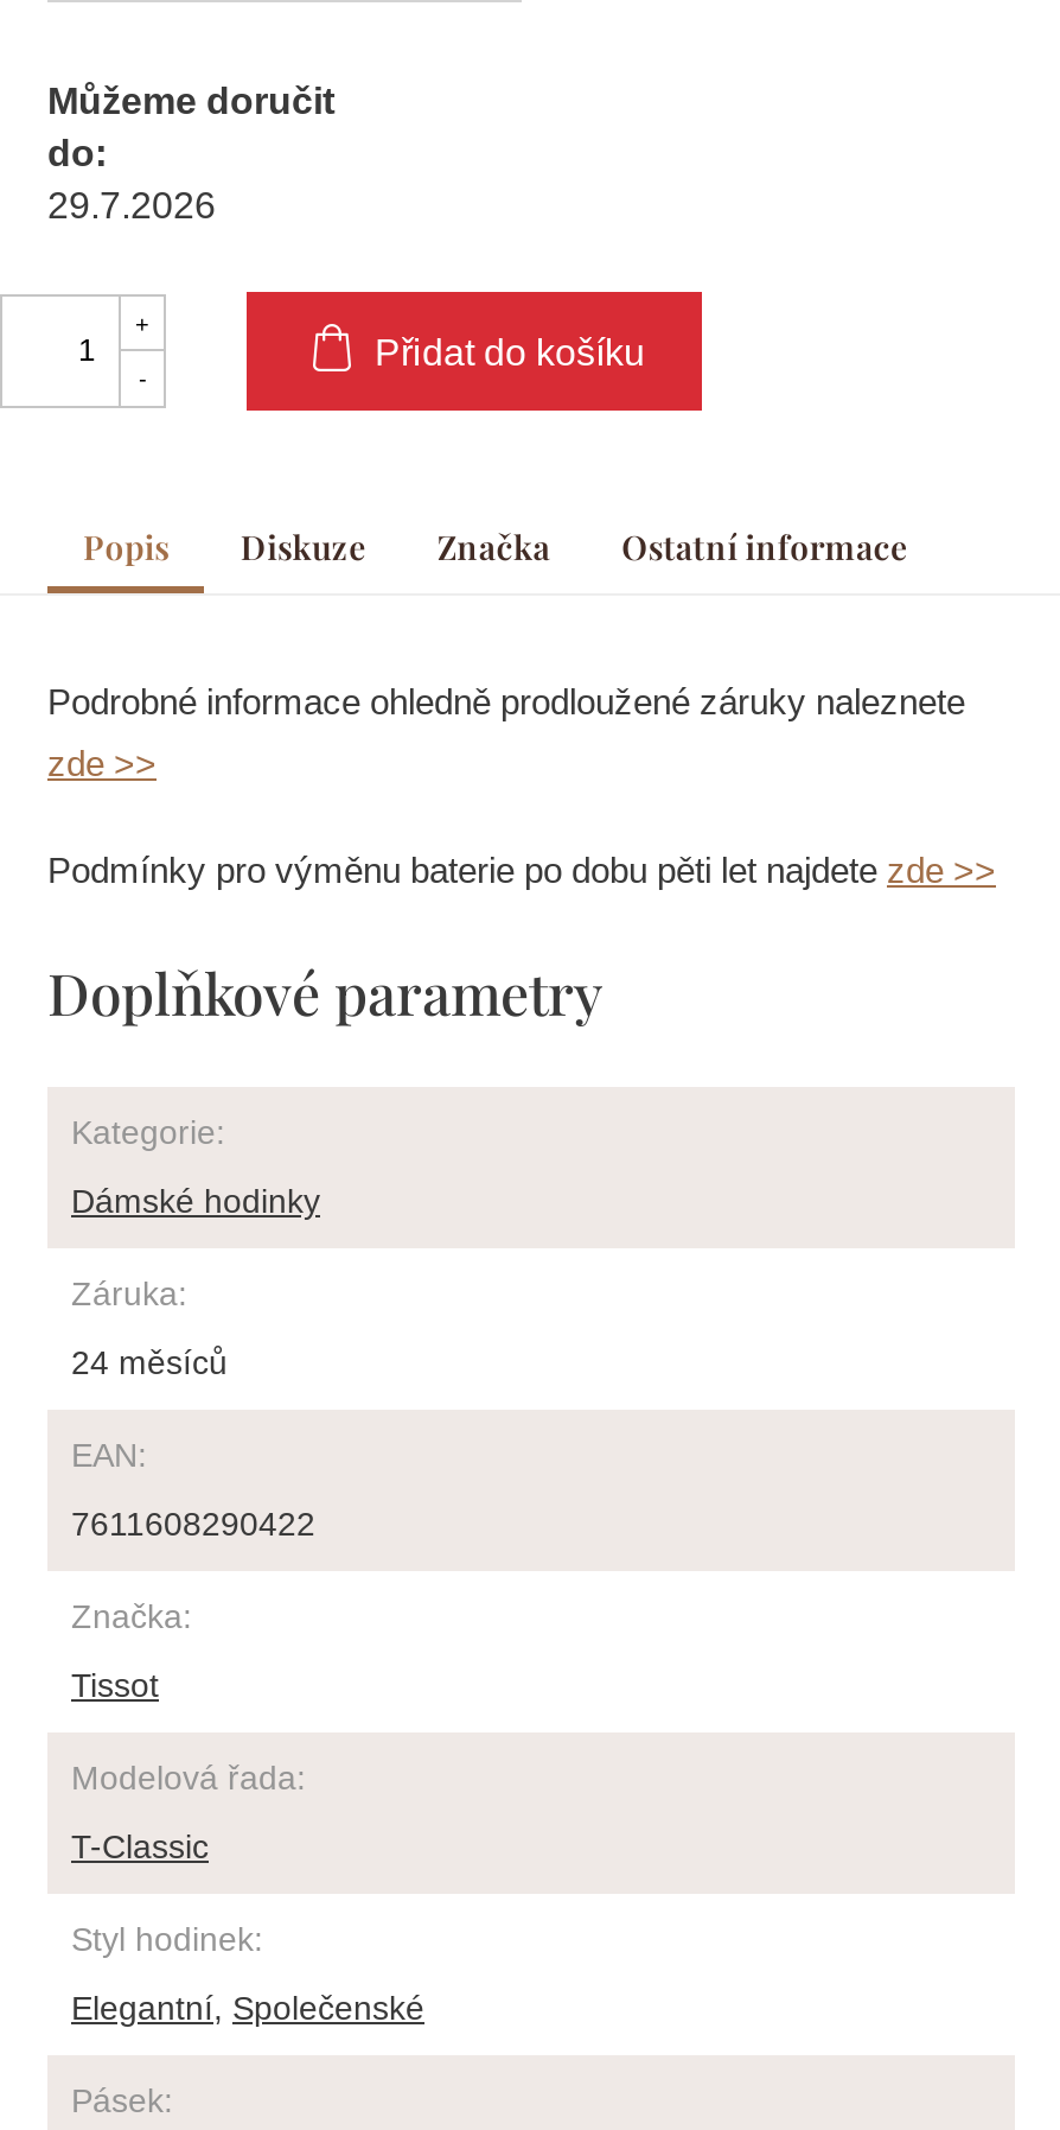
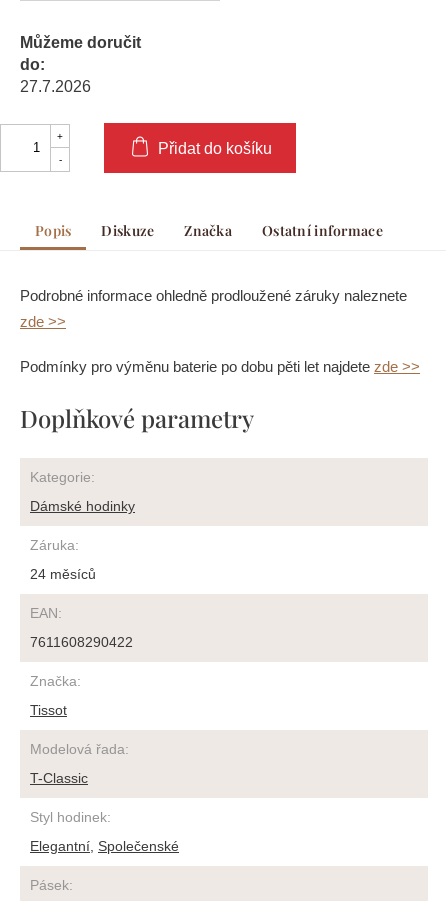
[47,185,216,225] 29.7.2026 -> [20,78,91,95] 27.7.2026

